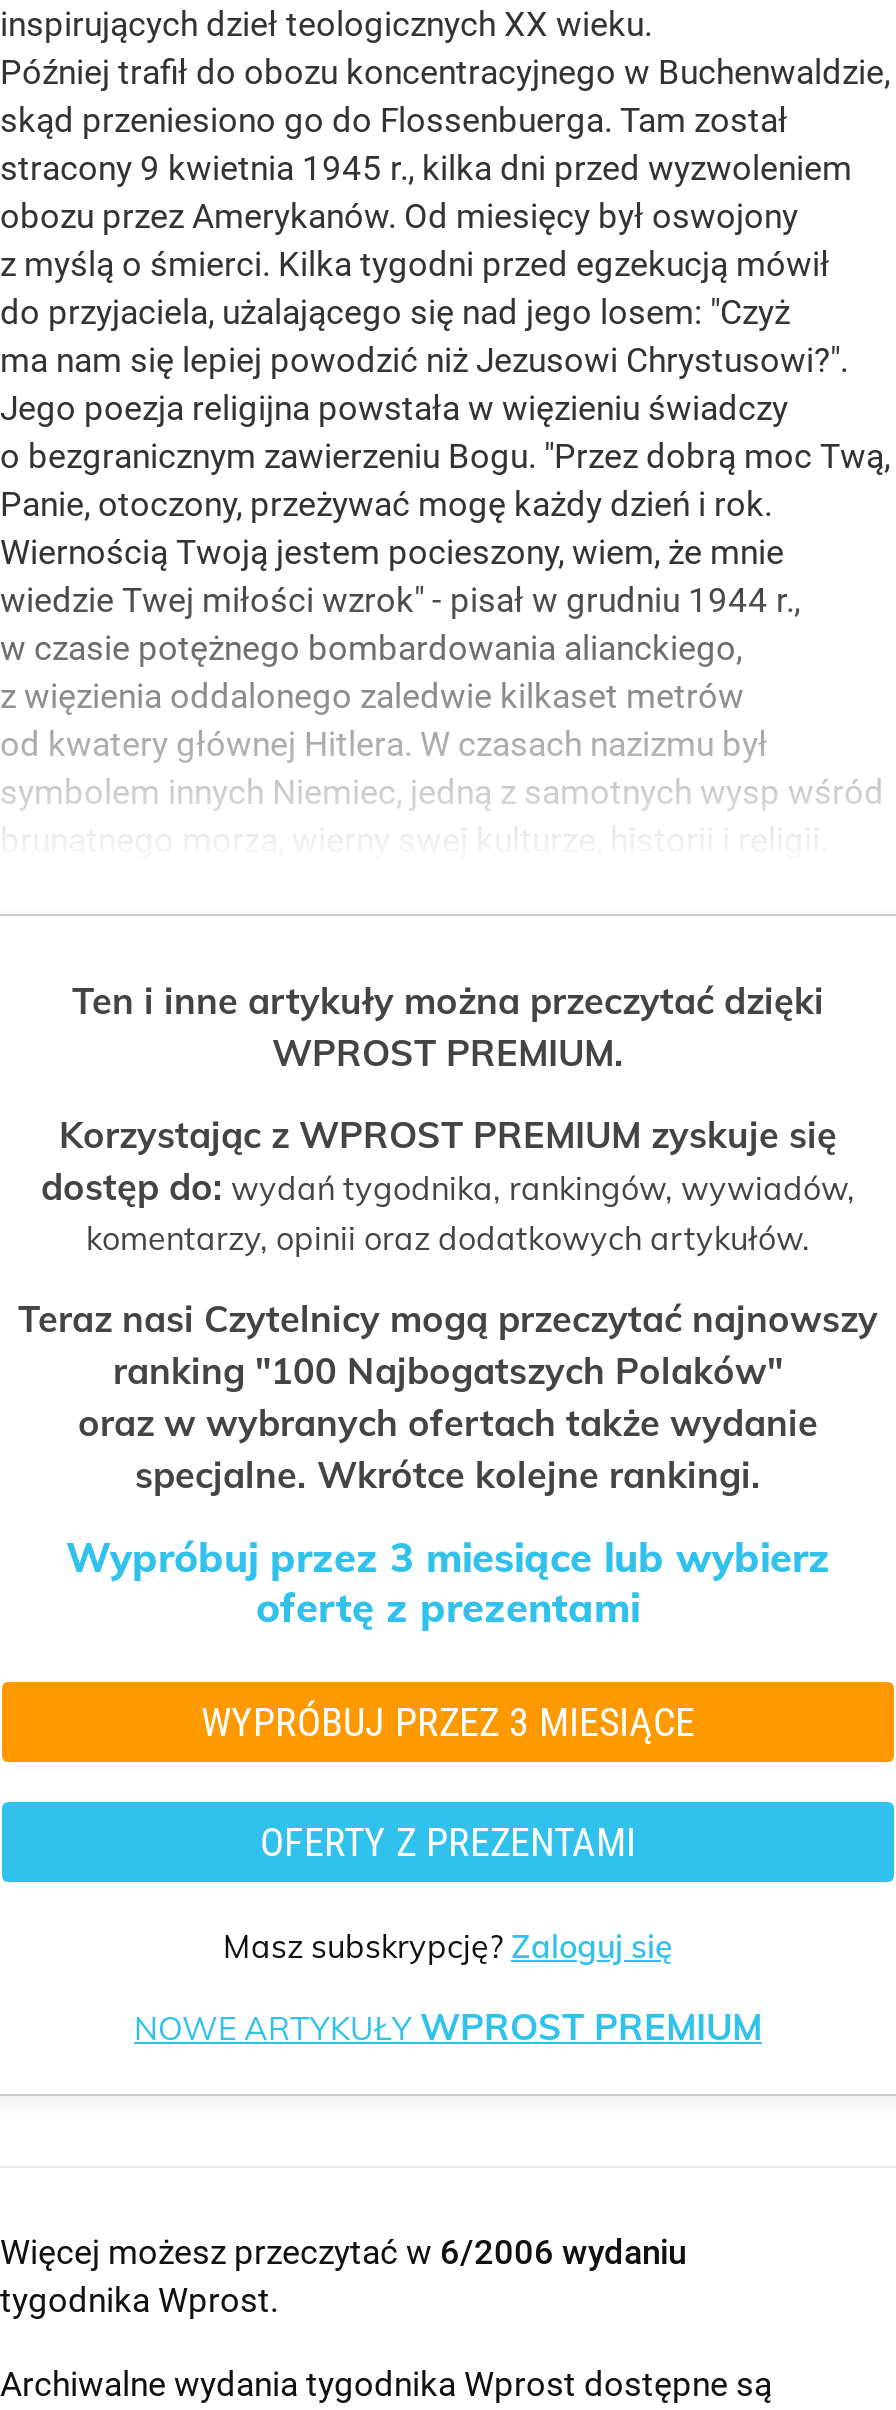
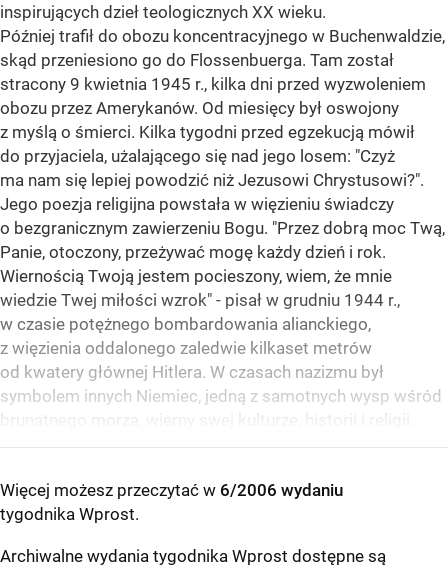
[18,978,878,2050] Ten i inne artykuły można przeczytać dzięki | WPROST PREMIUM. | Korzystając z WPROST PREMIUM zyskuje się | dostęp do: wydań tygodnika, rankingów, wywiadów, | komentarzy, opinii oraz dodatkowych artykułów. | Teraz nasi Czytelnicy mogą przeczytać najnowszy | ranking "100 Najbogatszych Polaków" | oraz w wybranych ofertach także wydanie | specjalne. Wkrótce kolejne rankingi. | Wypróbuj przez 3 miesiące lub wybierz | ofertę z prezentami | WYPRÓBUJ PRZEZ 3 MIESIĄCE | OFERTY Z PREZENTAMI | Masz subskrypcję? Zaloguj się | NOWE ARTYKUŁY WPROST PREMIUM -> none

